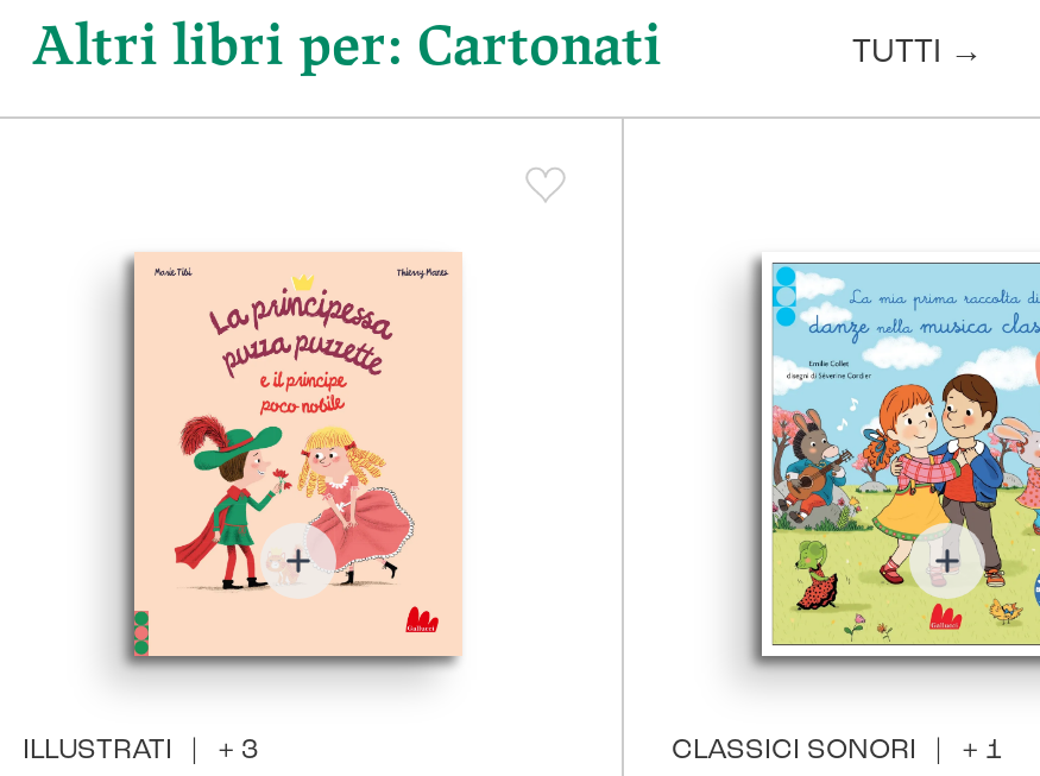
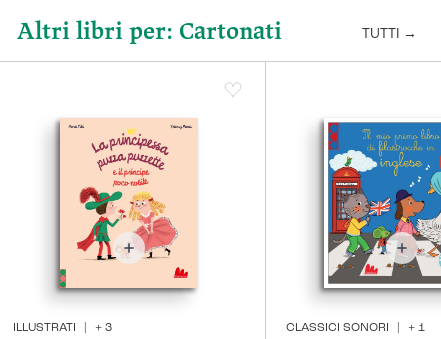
[769,261,1033,646] [image] -> [327,122,438,284] [image]

